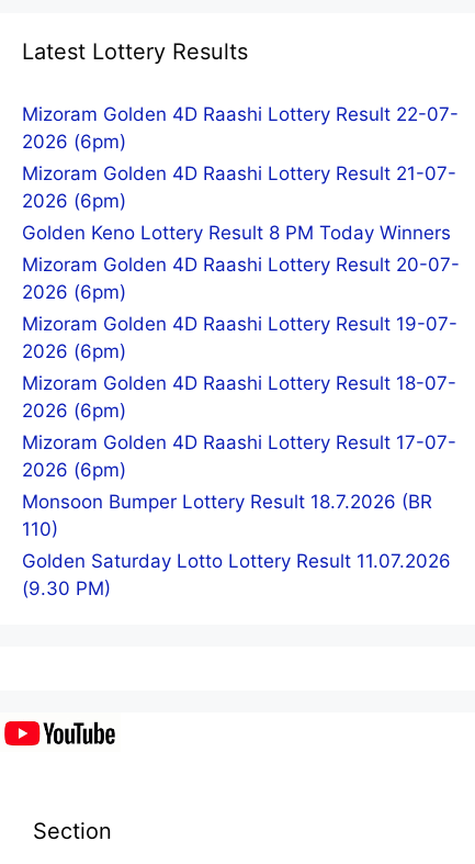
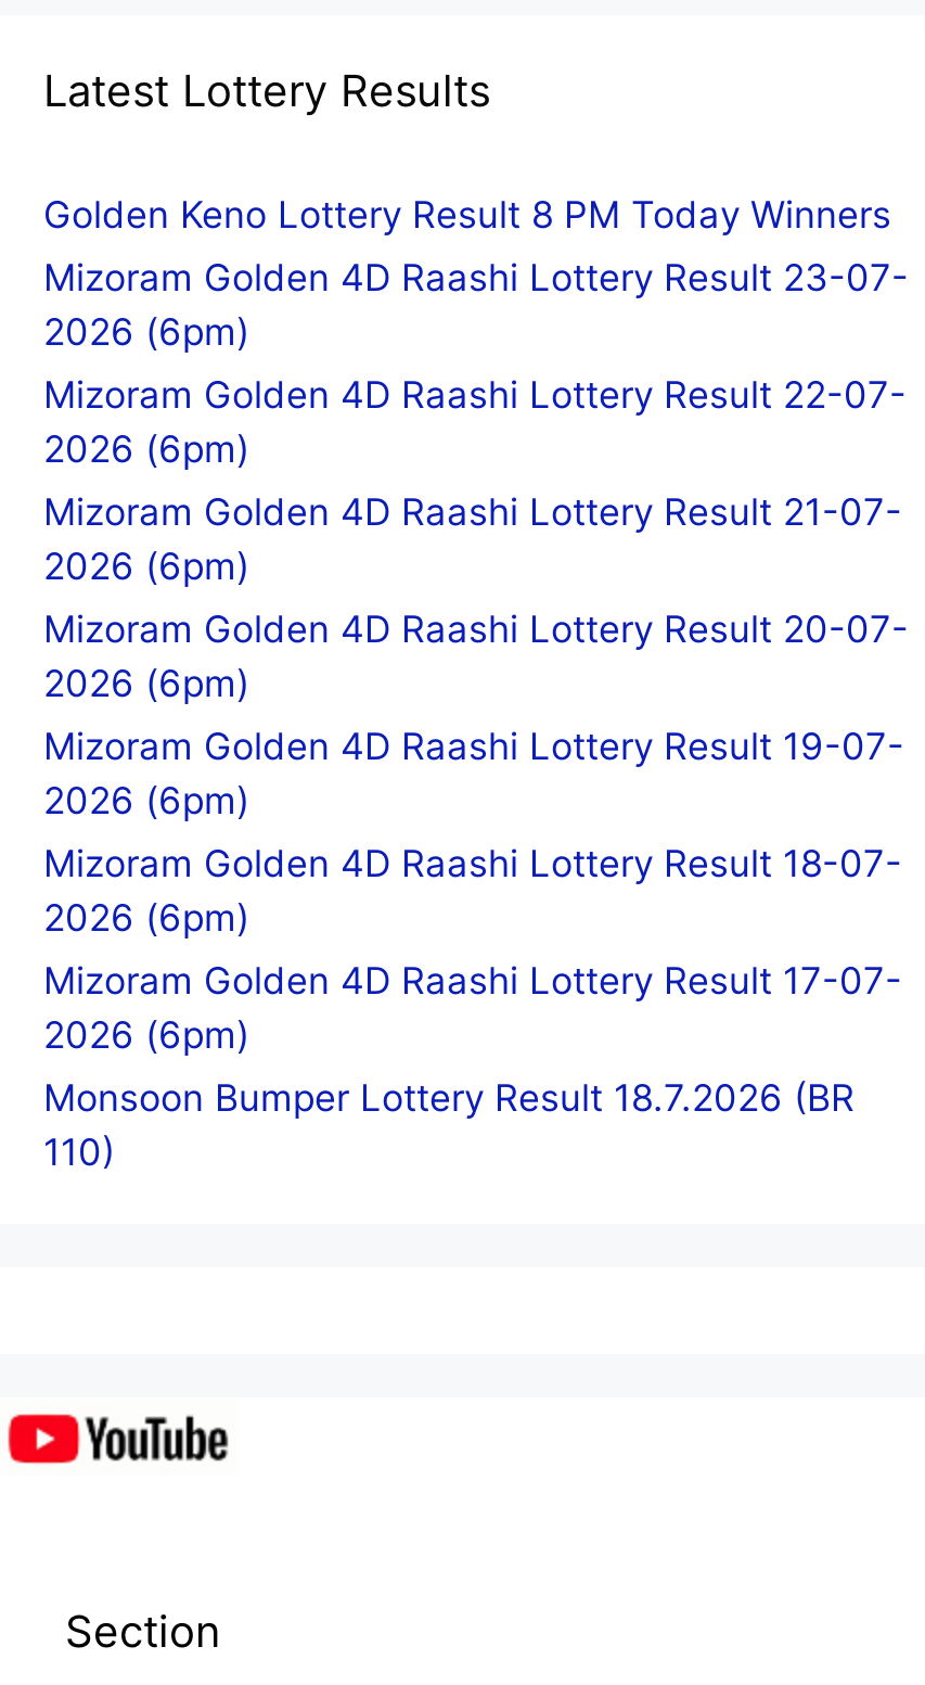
none -> [43,256,909,354] Mizoram Golden 4D Raashi Lottery Result 23-07- | 2026 (6pm)
moved [22,103,459,212] -> [43,373,907,588]: Mizoram Golden 4D Raashi Lottery Result 22-07- | 2026 (6pm) | Mizoram Golden 4D Raashi Lottery Result 21-07- | 2026 (6pm)
moved [22,222,451,244] -> [43,193,891,237]: Golden Keno Lottery Result 8 PM Today Winners
moved [22,254,460,540] -> [43,608,909,1174]: Mizoram Golden 4D Raashi Lottery Result 20-07- | 2026 (6pm) | Mizoram Golden 4D Raashi Lottery Result 19-07- | ... | Monsoon Bumper Lottery Result 18.7.2026 (BR | 110)
[22,550,451,600] Golden Saturday Lotto Lottery Result 11.07.2026 | (9.30 PM) -> none

